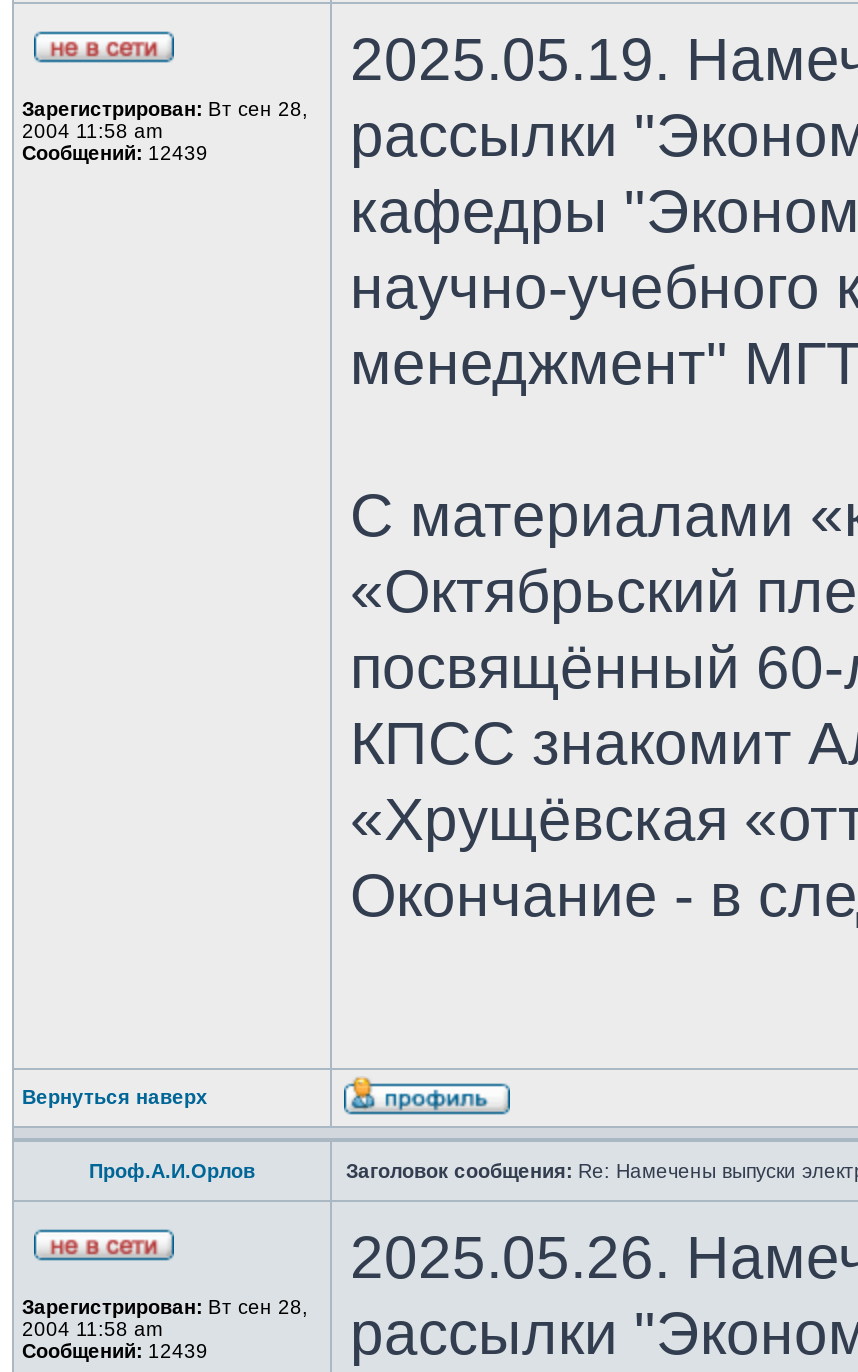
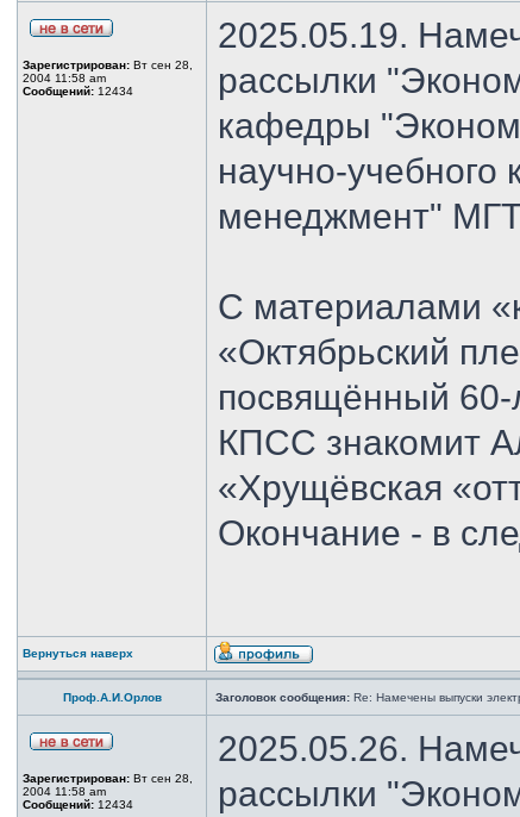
[22,142,208,164] Сообщений: 12439 -> [23,85,133,98] Сообщений: 12434
[22,1340,208,1362] Сообщений: 12439 -> [23,798,133,811] Сообщений: 12434

